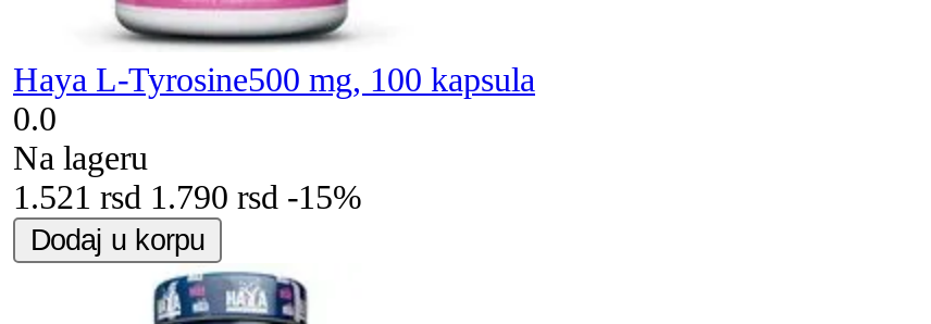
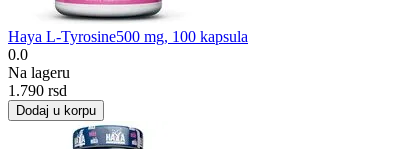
[13,178,361,215] 1.521 rsd 1.790 rsd -15% -> [8,82,67,99] 1.790 rsd

